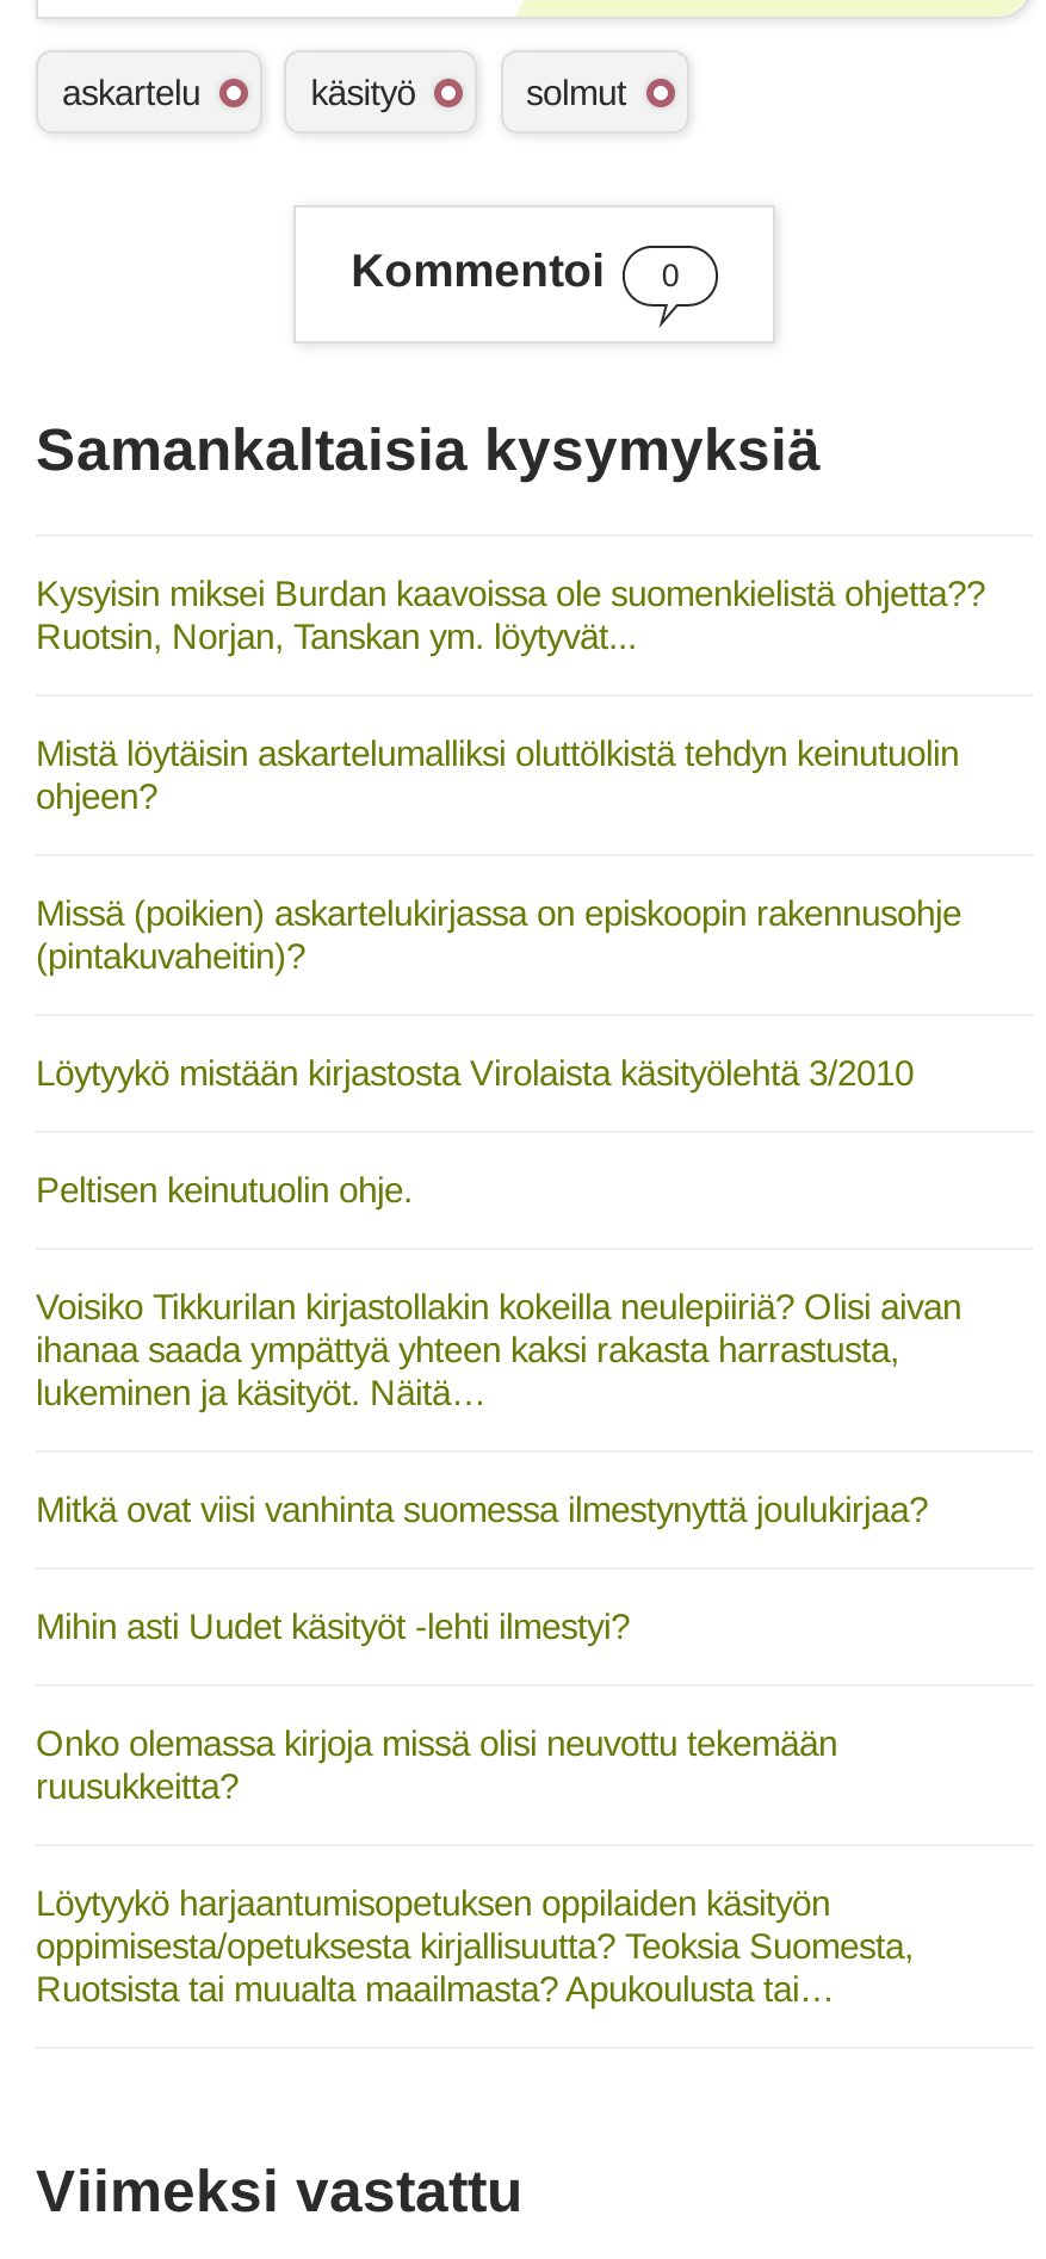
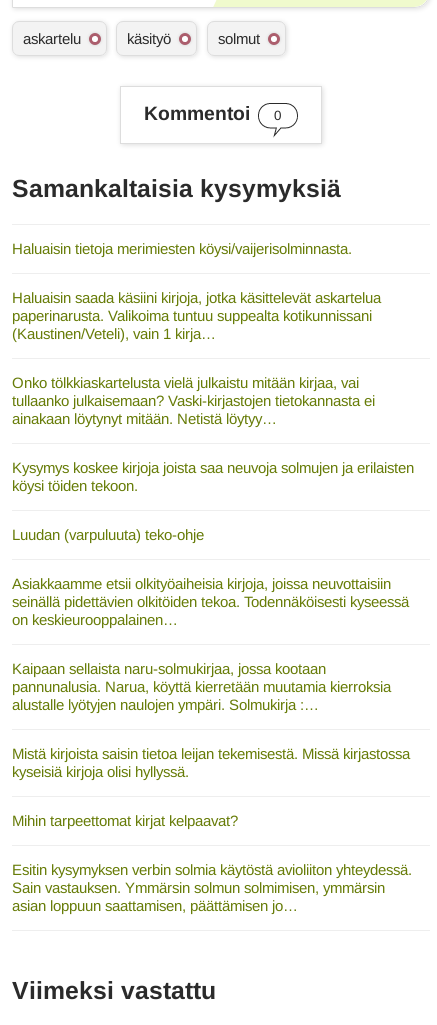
[36,573,985,657] Kysyisin miksei Burdan kaavoissa ole suomenkielistä ohjetta?? | Ruotsin, Norjan, Tanskan ym. löytyvät... -> [12,240,352,257] Haluaisin tietoja merimiesten köysi/vaijerisolminnasta.
[36,733,959,817] Mistä löytäisin askartelumalliksi oluttölkistä tehdyn keinutuolin | ohjeen? -> [12,289,381,342] Haluaisin saada käsiini kirjoja, jotka käsittelevät askartelua | paperinarusta. Valikoima tuntuu suppealta kotikunnissani | (Kaustinen/Veteli), vain 1 kirja…
[36,893,961,976] Missä (poikien) askartelukirjassa on episkoopin rakennusohje | (pintakuvaheitin)? -> [12,374,375,427] Onko tölkkiaskartelusta vielä julkaistu mitään kirjaa, vai | tullaanko julkaisemaan? Vaski-kirjastojen tietokannasta ei | ainakaan löytynyt mitään. Netistä löytyy…
[36,1052,914,1093] Löytyykö mistään kirjastosta Virolaista käsityölehtä 3/2010 -> [12,459,414,494] Kysymys koskee kirjoja joista saa neuvoja solmujen ja erilaisten | köysi töiden tekoon.
[36,1169,413,1210] Peltisen keinutuolin ohje. -> [12,526,204,543] Luudan (varpuluuta) teko-ohje
[36,1286,961,1412] Voisiko Tikkurilan kirjastollakin kokeilla neulepiiriä? Olisi aivan | ihanaa saada ympättyä yhteen kaksi rakasta harrastusta, | lukeminen ja käsityöt. Näitä… -> [12,575,409,628] Asiakkaamme etsii olkityöaiheisia kirjoja, joissa neuvottaisiin | seinällä pidettävien olkitöiden tekoa. Todennäköisesti kyseessä | on keskieurooppalainen…
[36,1489,928,1529] Mitkä ovat viisi vanhinta suomessa ilmestynyttä joulukirjaa? -> [12,660,391,713] Kaipaan sellaista naru-solmukirjaa, jossa kootaan | pannunalusia. Narua, köyttä kierretään muutamia kierroksia | alustalle lyötyjen naulojen ympäri. Solmukirja :…
[36,1605,630,1646] Mihin asti Uudet käsityöt -lehti ilmestyi? -> [12,745,410,780] Mistä kirjoista saisin tietoa leijan tekemisestä. Missä kirjastossa | kyseisiä kirjoja olisi hyllyssä.
[36,1722,837,1806] Onko olemassa kirjoja missä olisi neuvottu tekemään | ruusukkeitta? -> [12,812,238,829] Mihin tarpeettomat kirjat kelpaavat?
[36,1882,914,2008] Löytyykö harjaantumisopetuksen oppilaiden käsityön | oppimisesta/opetuksesta kirjallisuutta? Teoksia Suomesta, | Ruotsista tai muualta maailmasta? Apukoulusta tai… -> [12,861,412,914] Esitin kysymyksen verbin solmia käytöstä avioliiton yhteydessä. | Sain vastauksen. Ymmärsin solmun solmimisen, ymmärsin | asian loppuun saattamisen, päättämisen jo…

